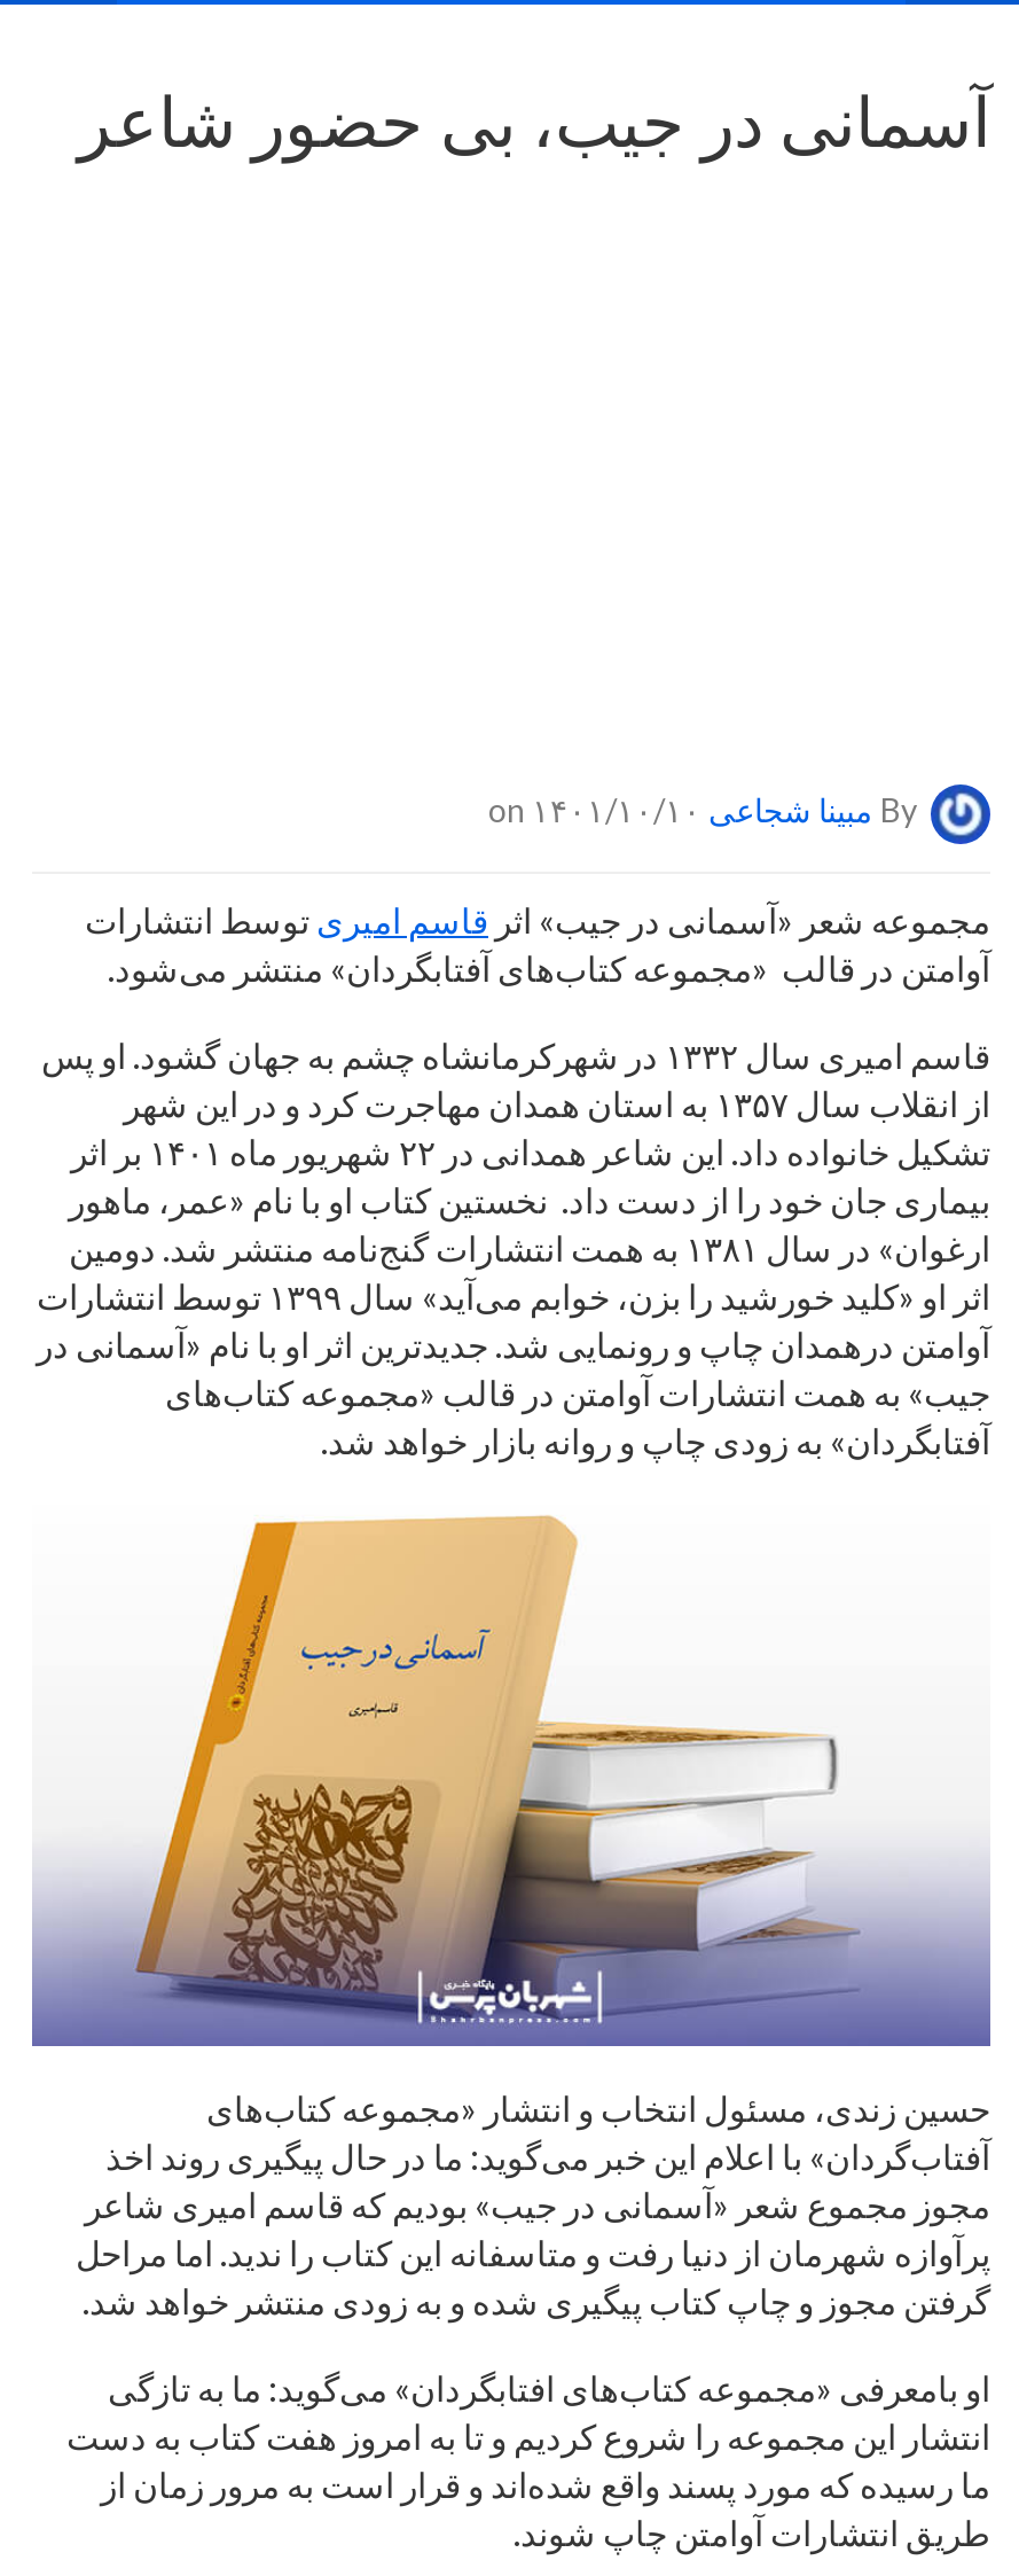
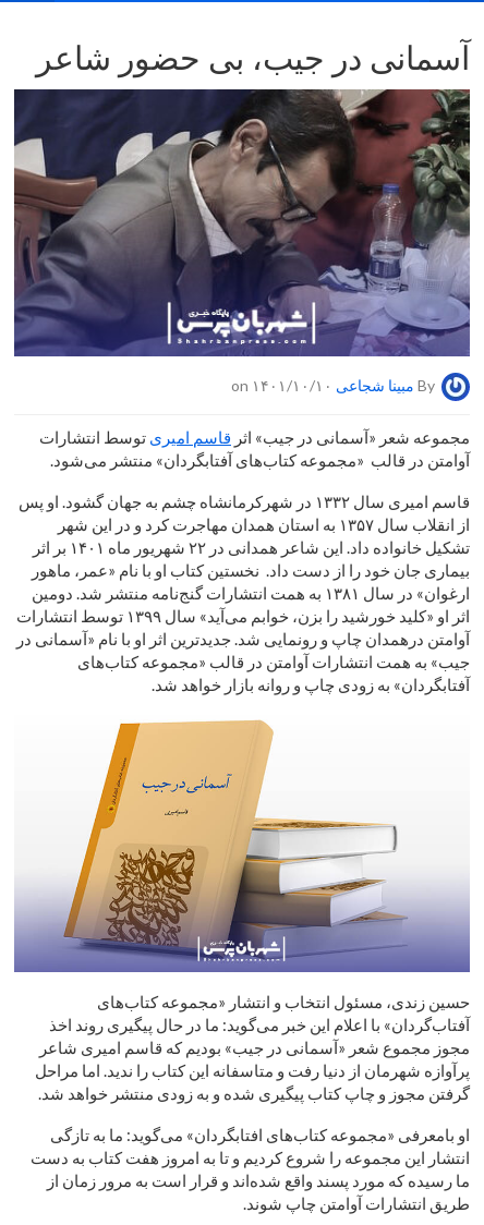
none -> [13,88,471,357] [image]

